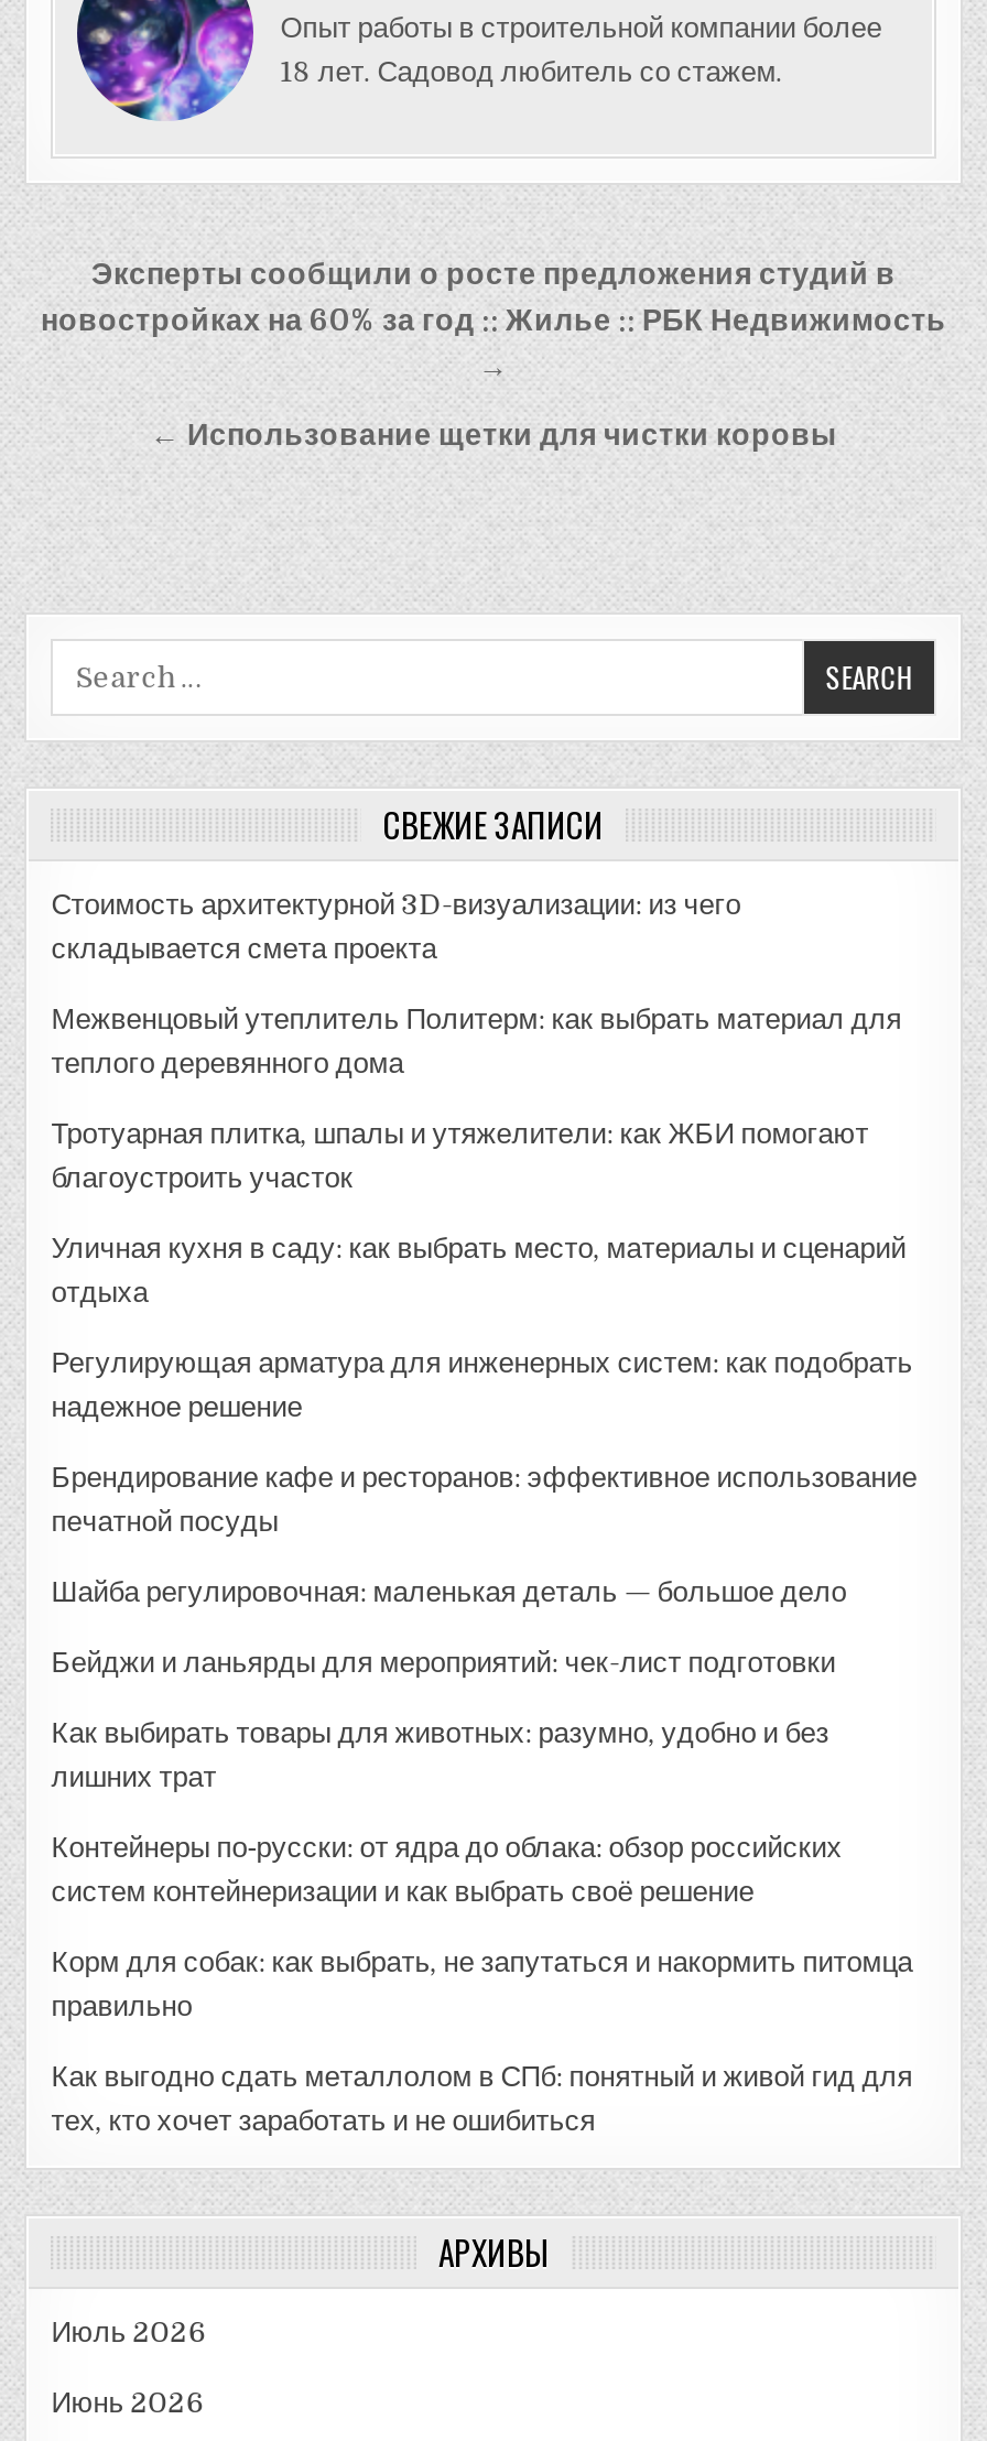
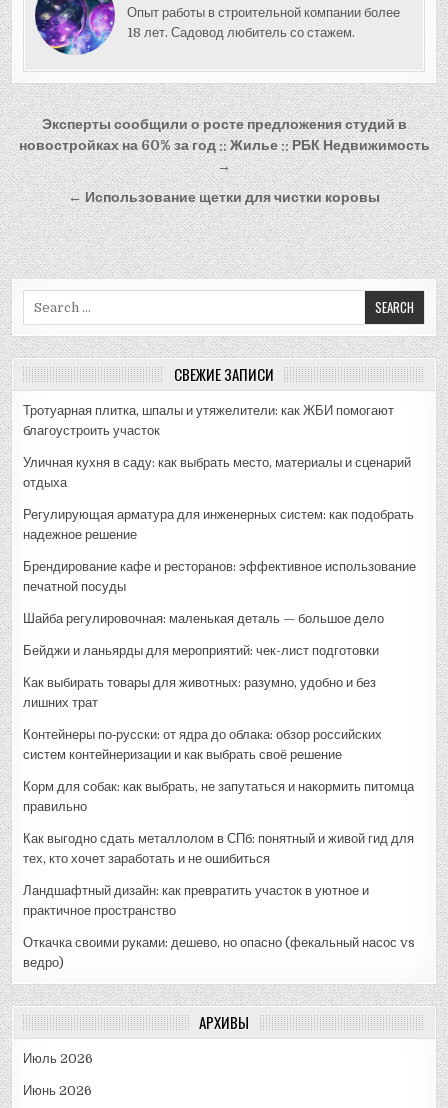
[51,888,902,1080] Стоимость архитектурной 3D-визуализации: из чего | складывается смета проекта | Межвенцовый утеплитель Политерм: как выбрать материал для | теплого деревянного дома -> none
moved [51,1118,917,2138] -> [23,403,416,866]: Тротуарная плитка, шпалы и утяжелители: как ЖБИ помогают | благоустроить участок | Уличная кухня в саду: как выбрать место, материалы и сценарий | ... | Как выгодно сдать металлолом в СПб: понятный и живой гид для | тех, кто хочет заработать и не ошибиться
none -> [23,883,415,970] Ландшафтный дизайн: как превратить участок в уютное и | практичное пространство | Откачка своими руками: дешево, но опасно (фекальный насос vs | ведро)

